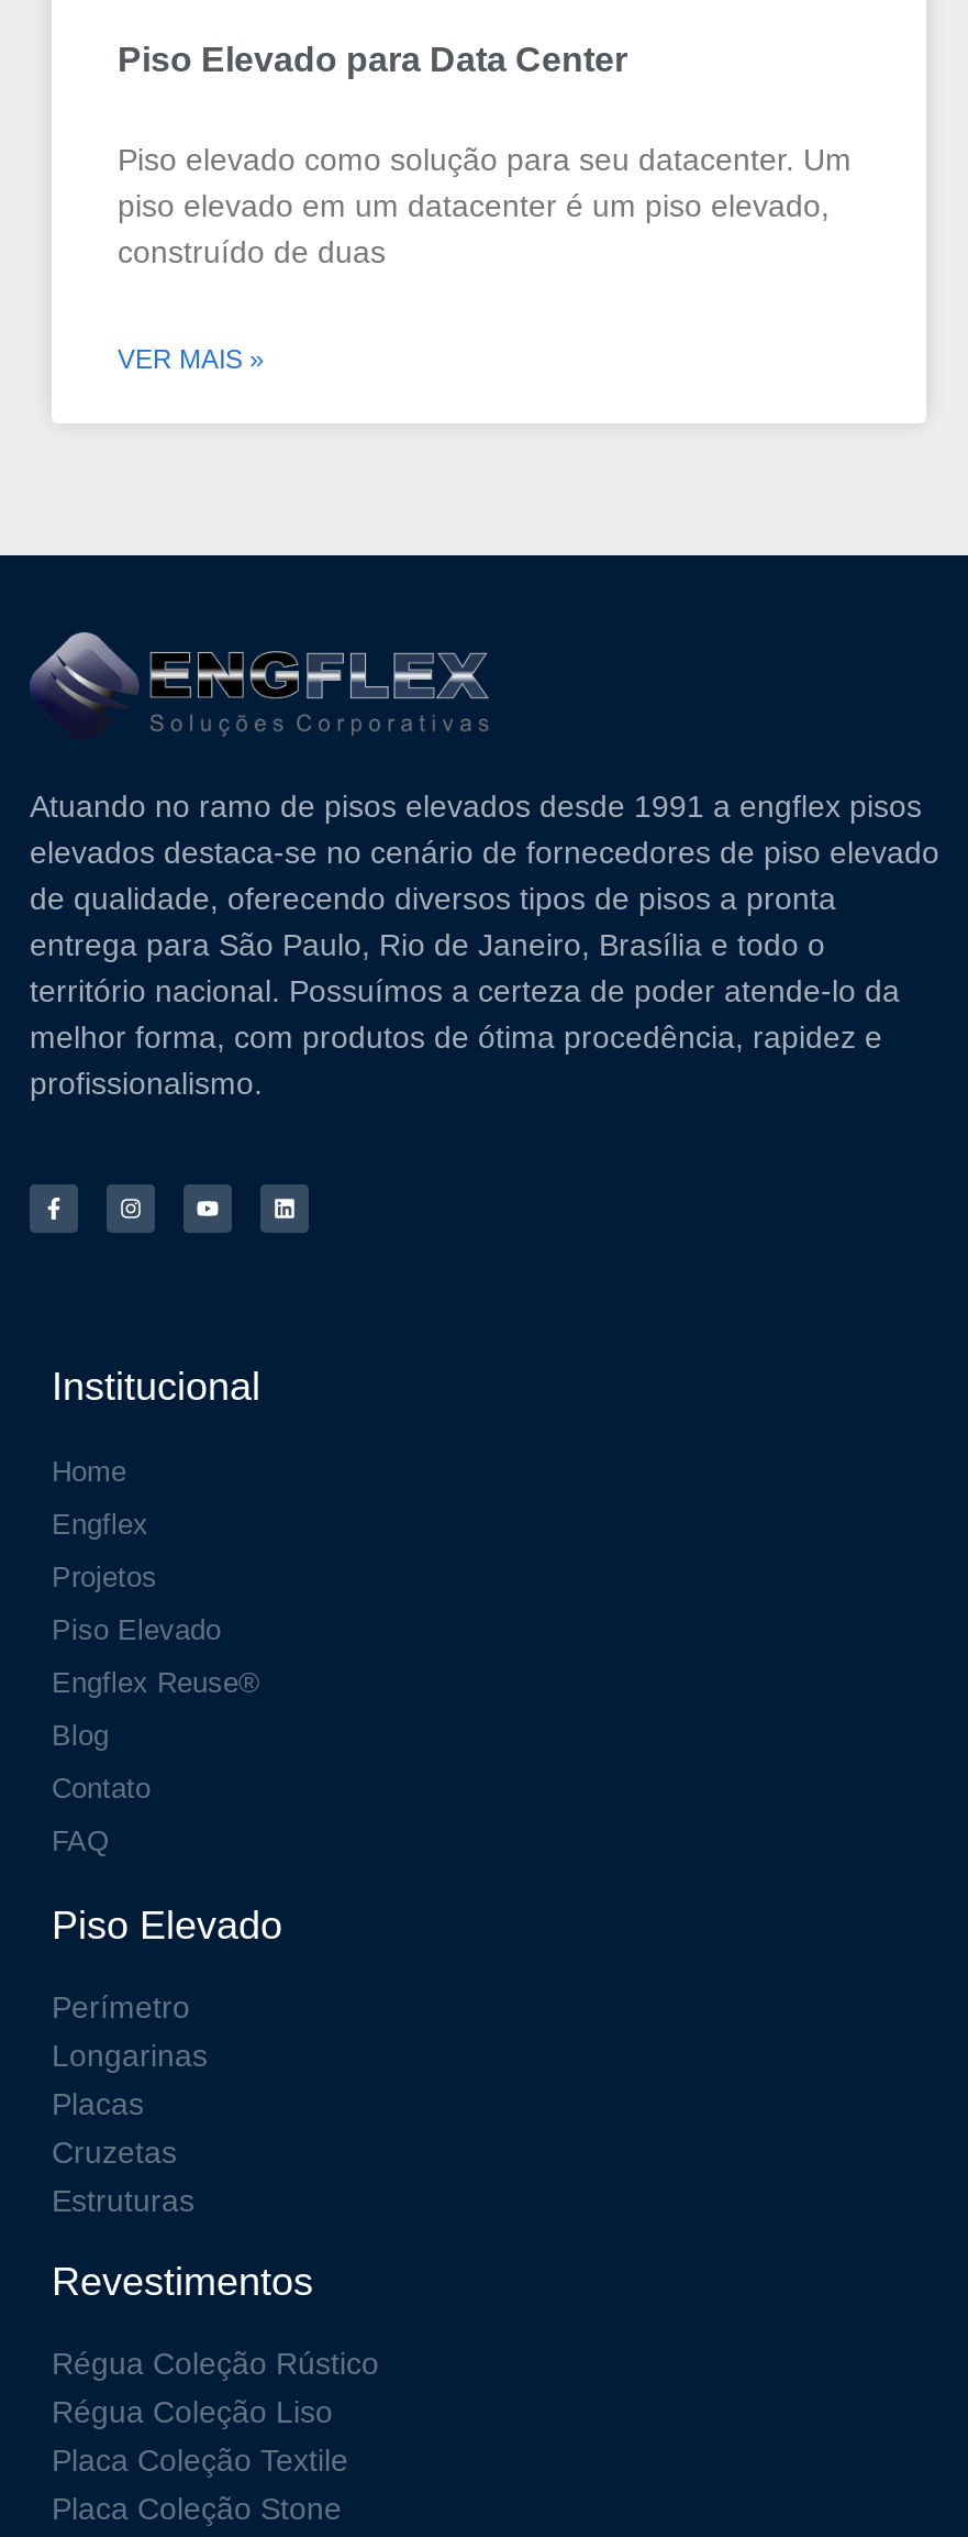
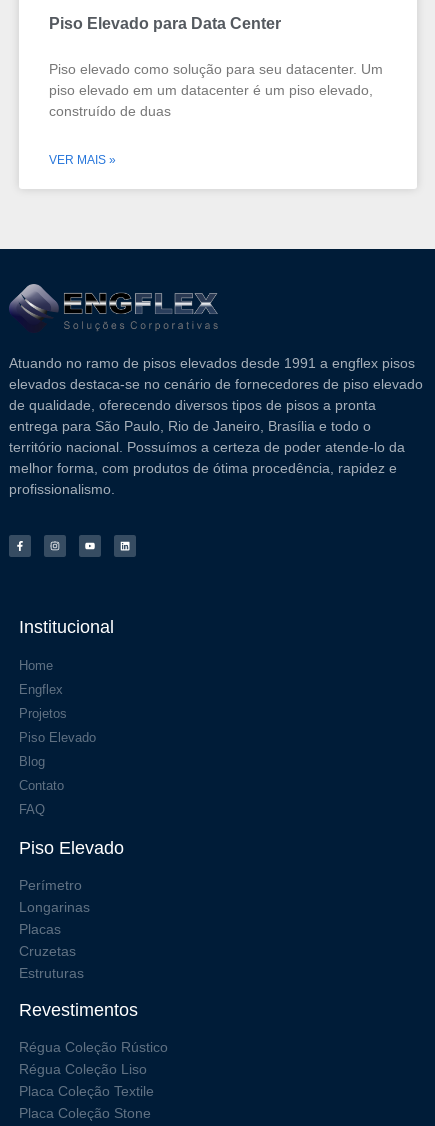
[52,1667,260,1700] Engflex Reuse® -> none

